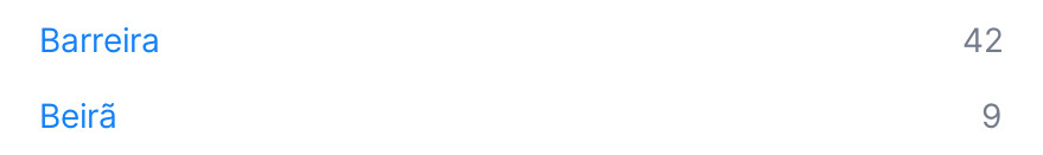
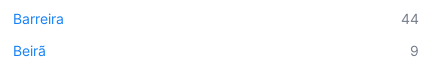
[962,18,1003,58] 42 -> [401,10,419,27] 44

